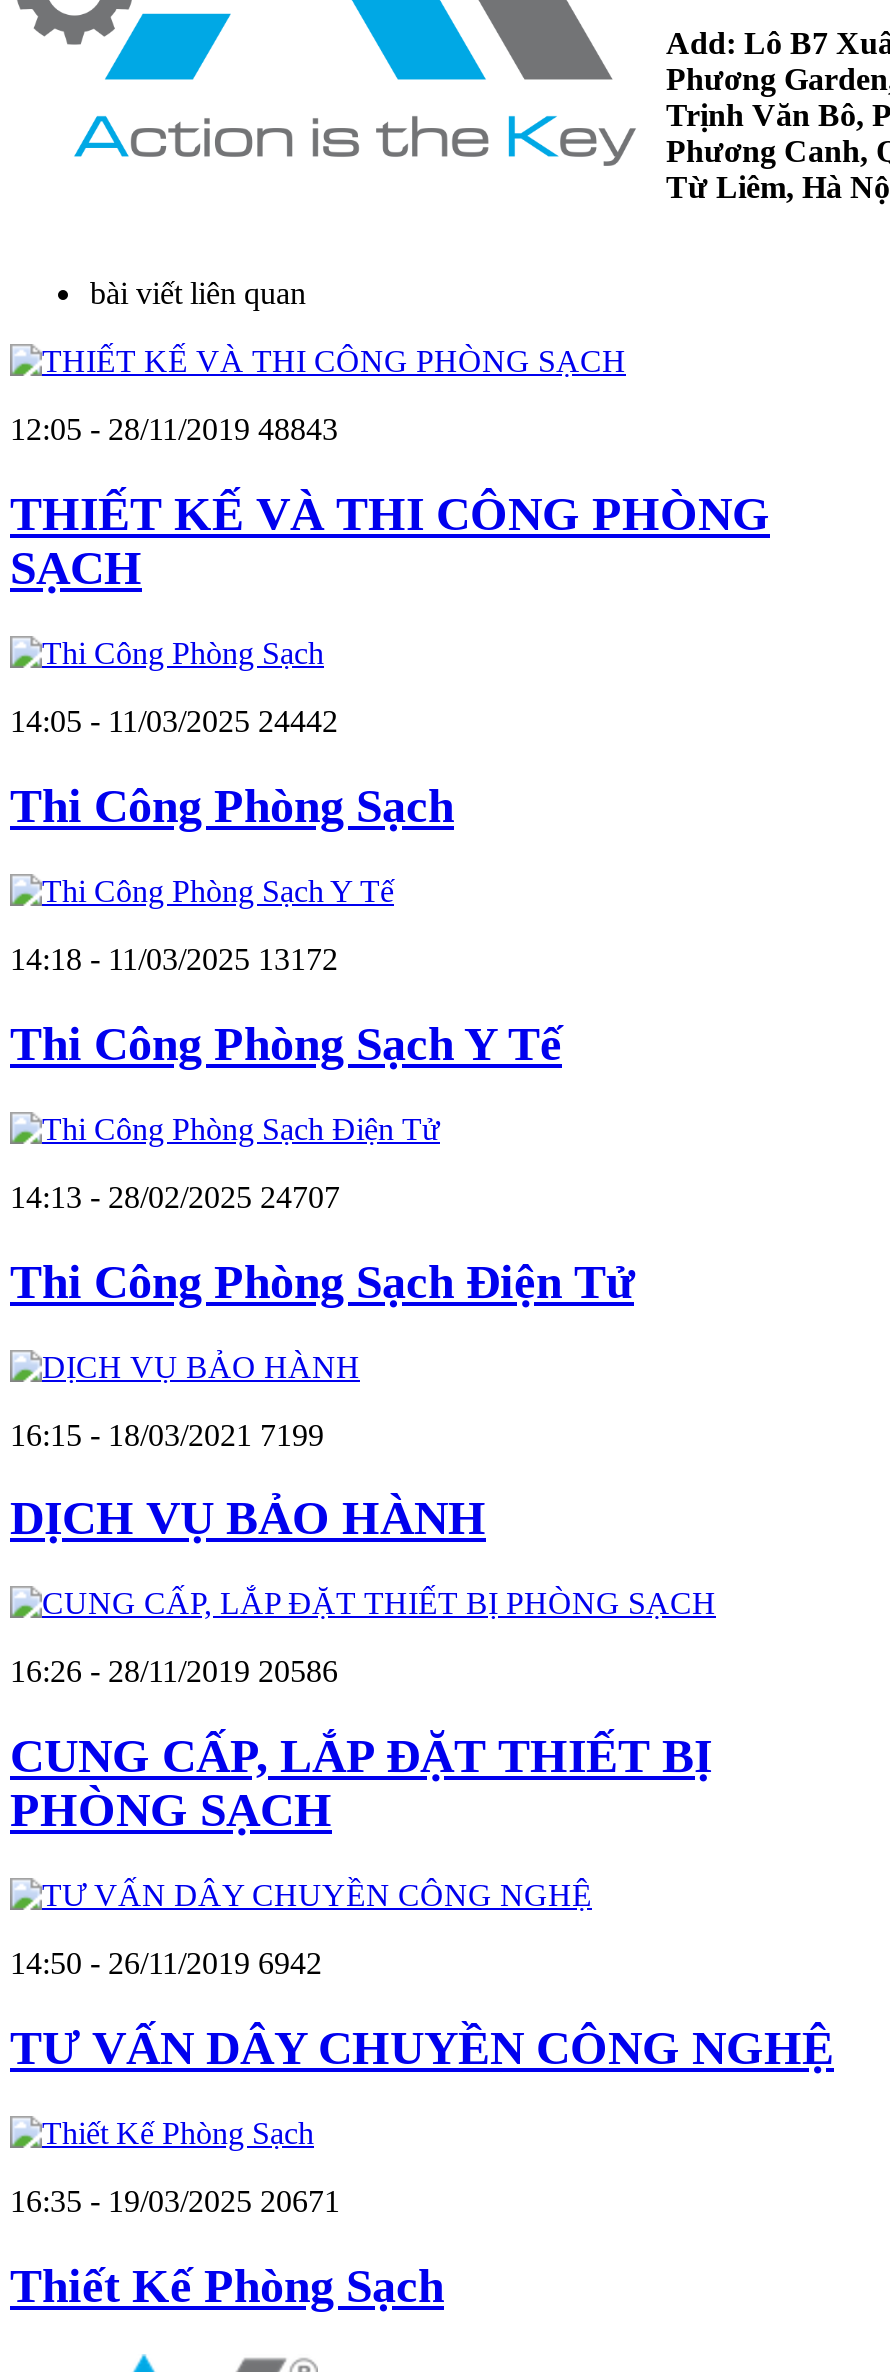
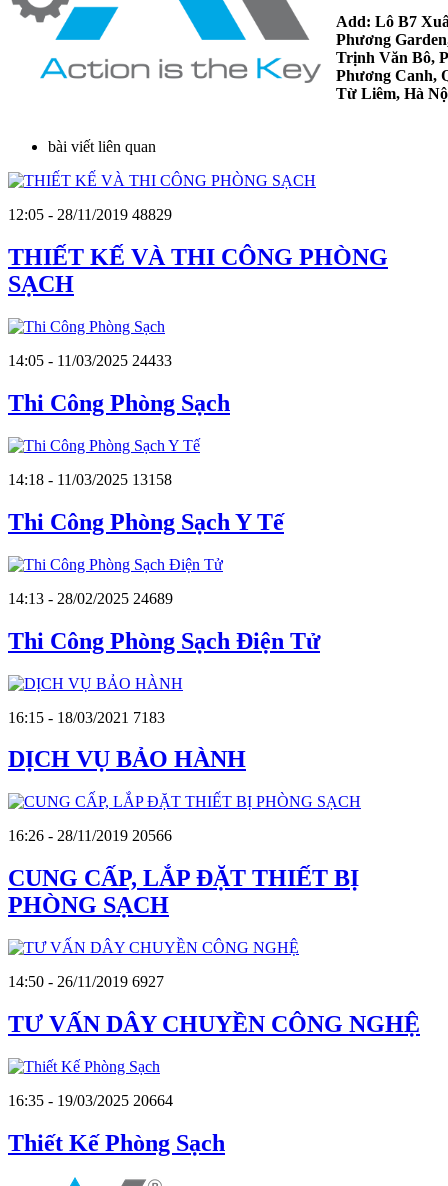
[10,413,338,447] 12:05 - 28/11/2019 48843 -> [8,206,172,223] 12:05 - 28/11/2019 48829
[10,704,338,738] 14:05 - 11/03/2025 24442 -> [8,352,172,369] 14:05 - 11/03/2025 24433
[10,942,338,976] 14:18 - 11/03/2025 13172 -> [8,471,172,488] 14:18 - 11/03/2025 13158
[10,1179,340,1213] 14:13 - 28/02/2025 24707 -> [8,590,173,607] 14:13 - 28/02/2025 24689
[10,1417,324,1451] 16:15 - 18/03/2021 7199 -> [8,708,165,725] 16:15 - 18/03/2021 7183
[10,1655,338,1689] 16:26 - 28/11/2019 20586 -> [8,827,172,844] 16:26 - 28/11/2019 20566
[10,1946,322,1980] 14:50 - 26/11/2019 6942 -> [8,973,164,990] 14:50 - 26/11/2019 6927
[10,2184,340,2218] 16:35 - 19/03/2025 20671 -> [8,1092,173,1109] 16:35 - 19/03/2025 20664

